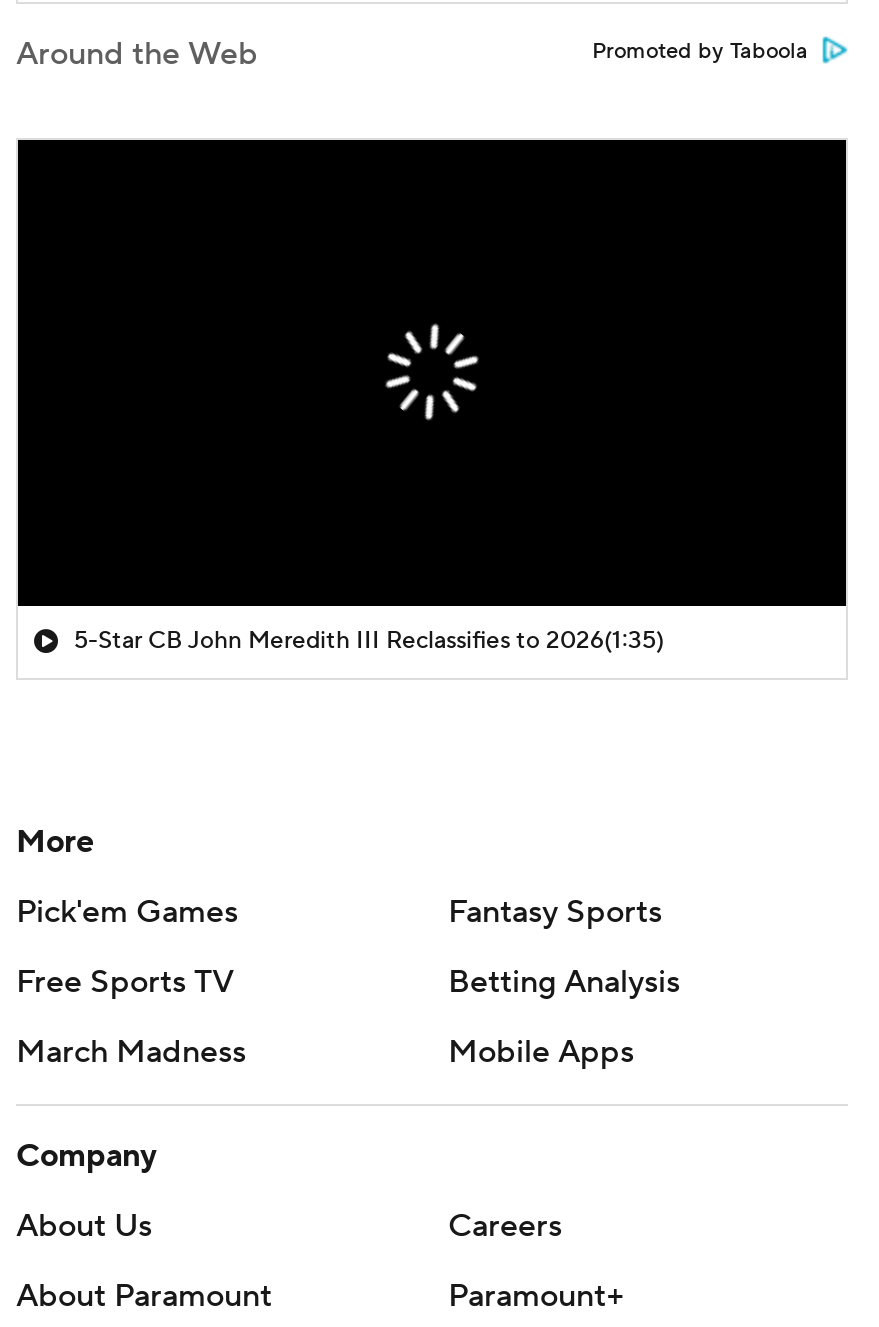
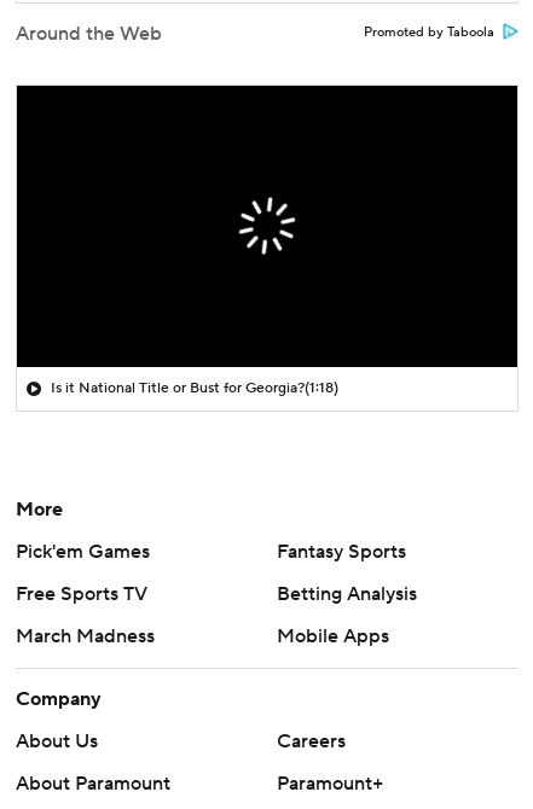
[74,626,664,656] 5-Star CB John Meredith III Reclassifies to 2026(1:35) -> [51,379,338,397] Is it National Title or Bust for Georgia?(1:18)

